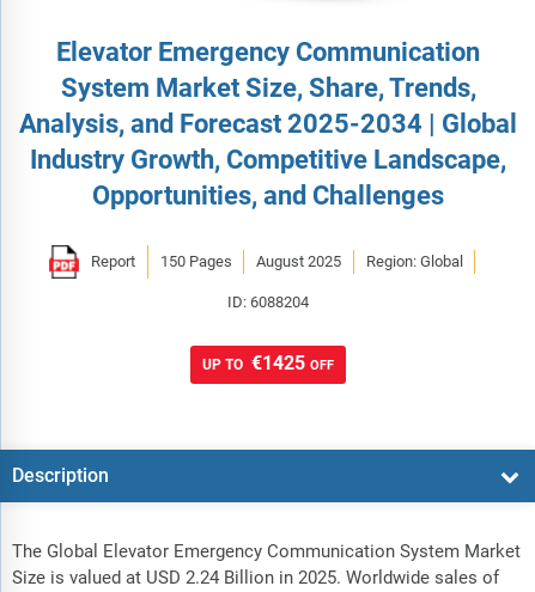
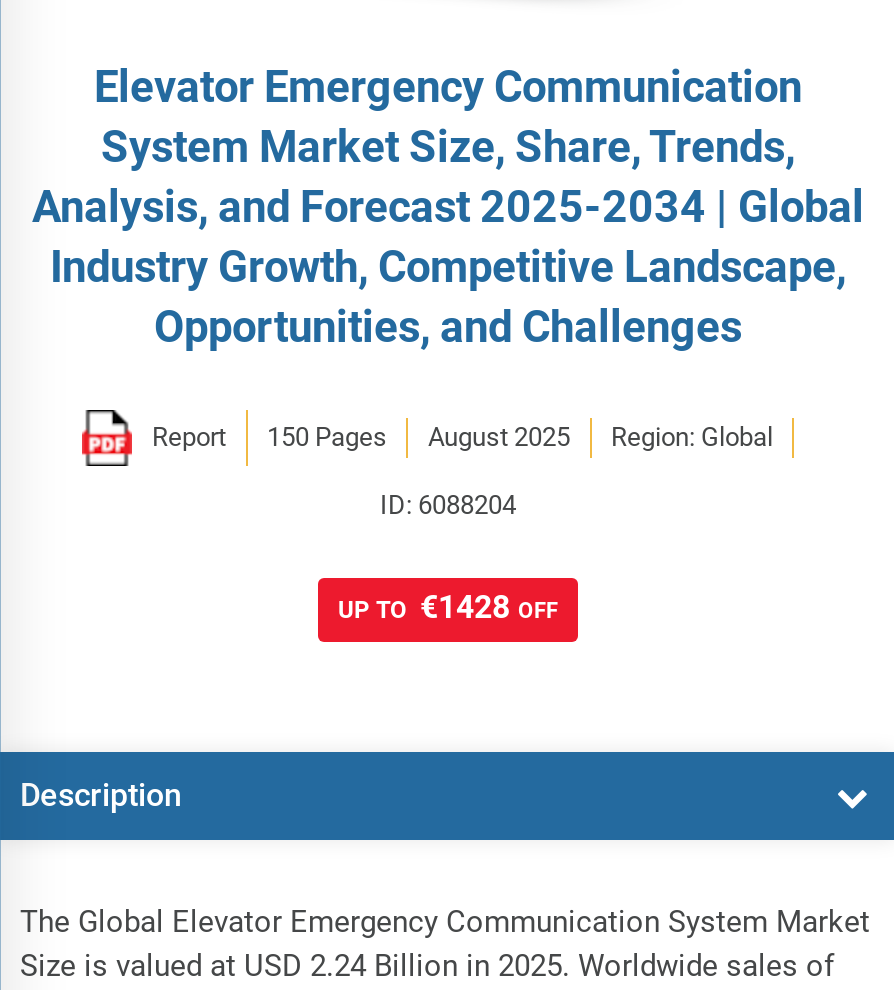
[202,351,334,374] UP TO €1425 OFF -> [338,587,558,625] UP TO €1428 OFF

